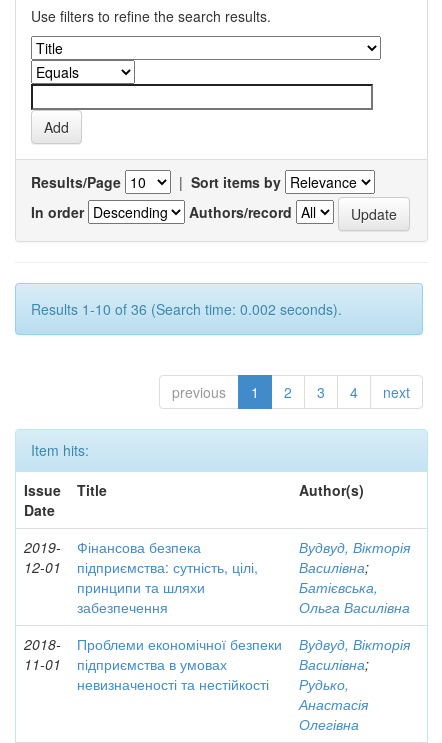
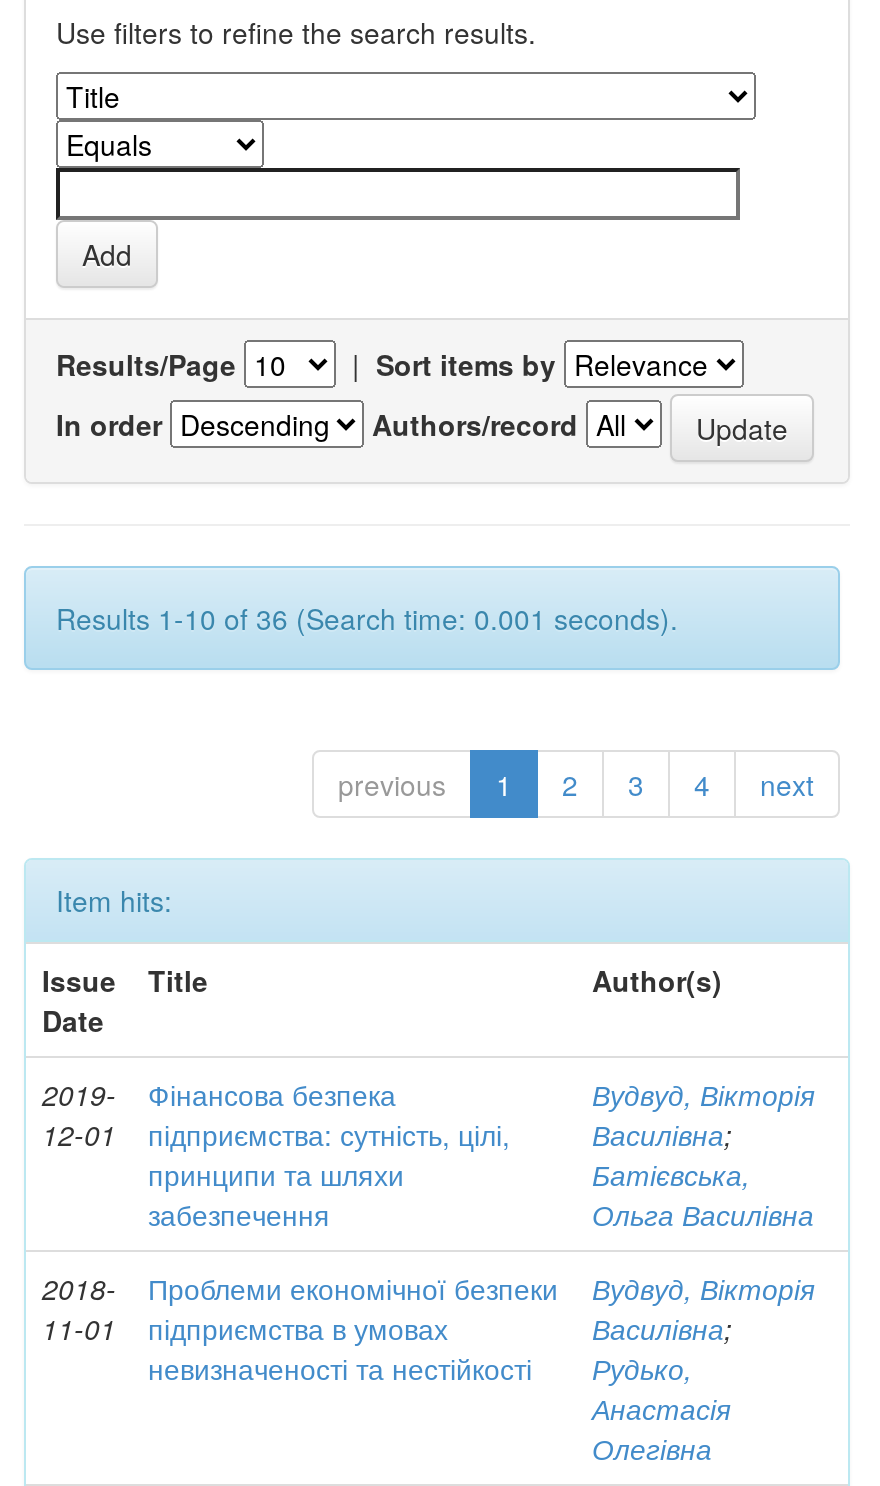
[31,299,342,319] Results 1-10 of 36 (Search time: 0.002 seconds). -> [56,598,678,638] Results 1-10 of 36 (Search time: 0.001 seconds).

